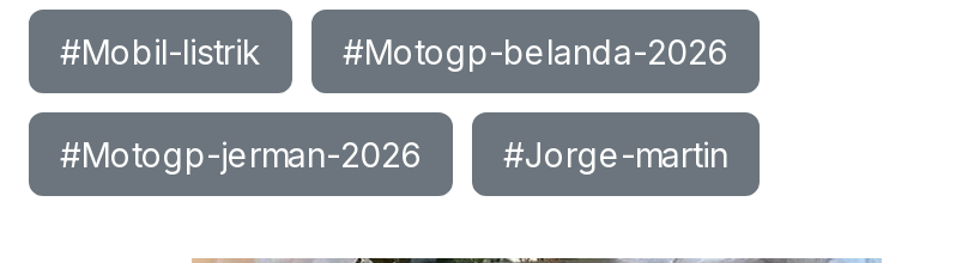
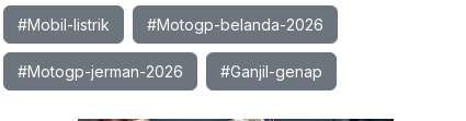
[503,134,728,175] #Jorge-martin -> [220,62,322,81] #Ganjil-genap

